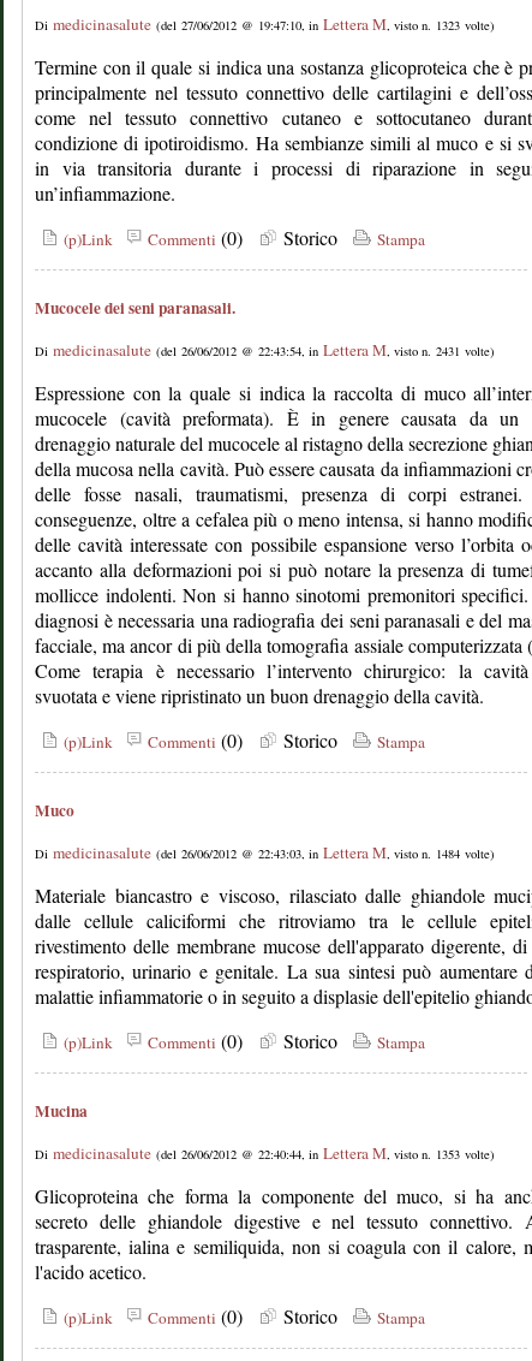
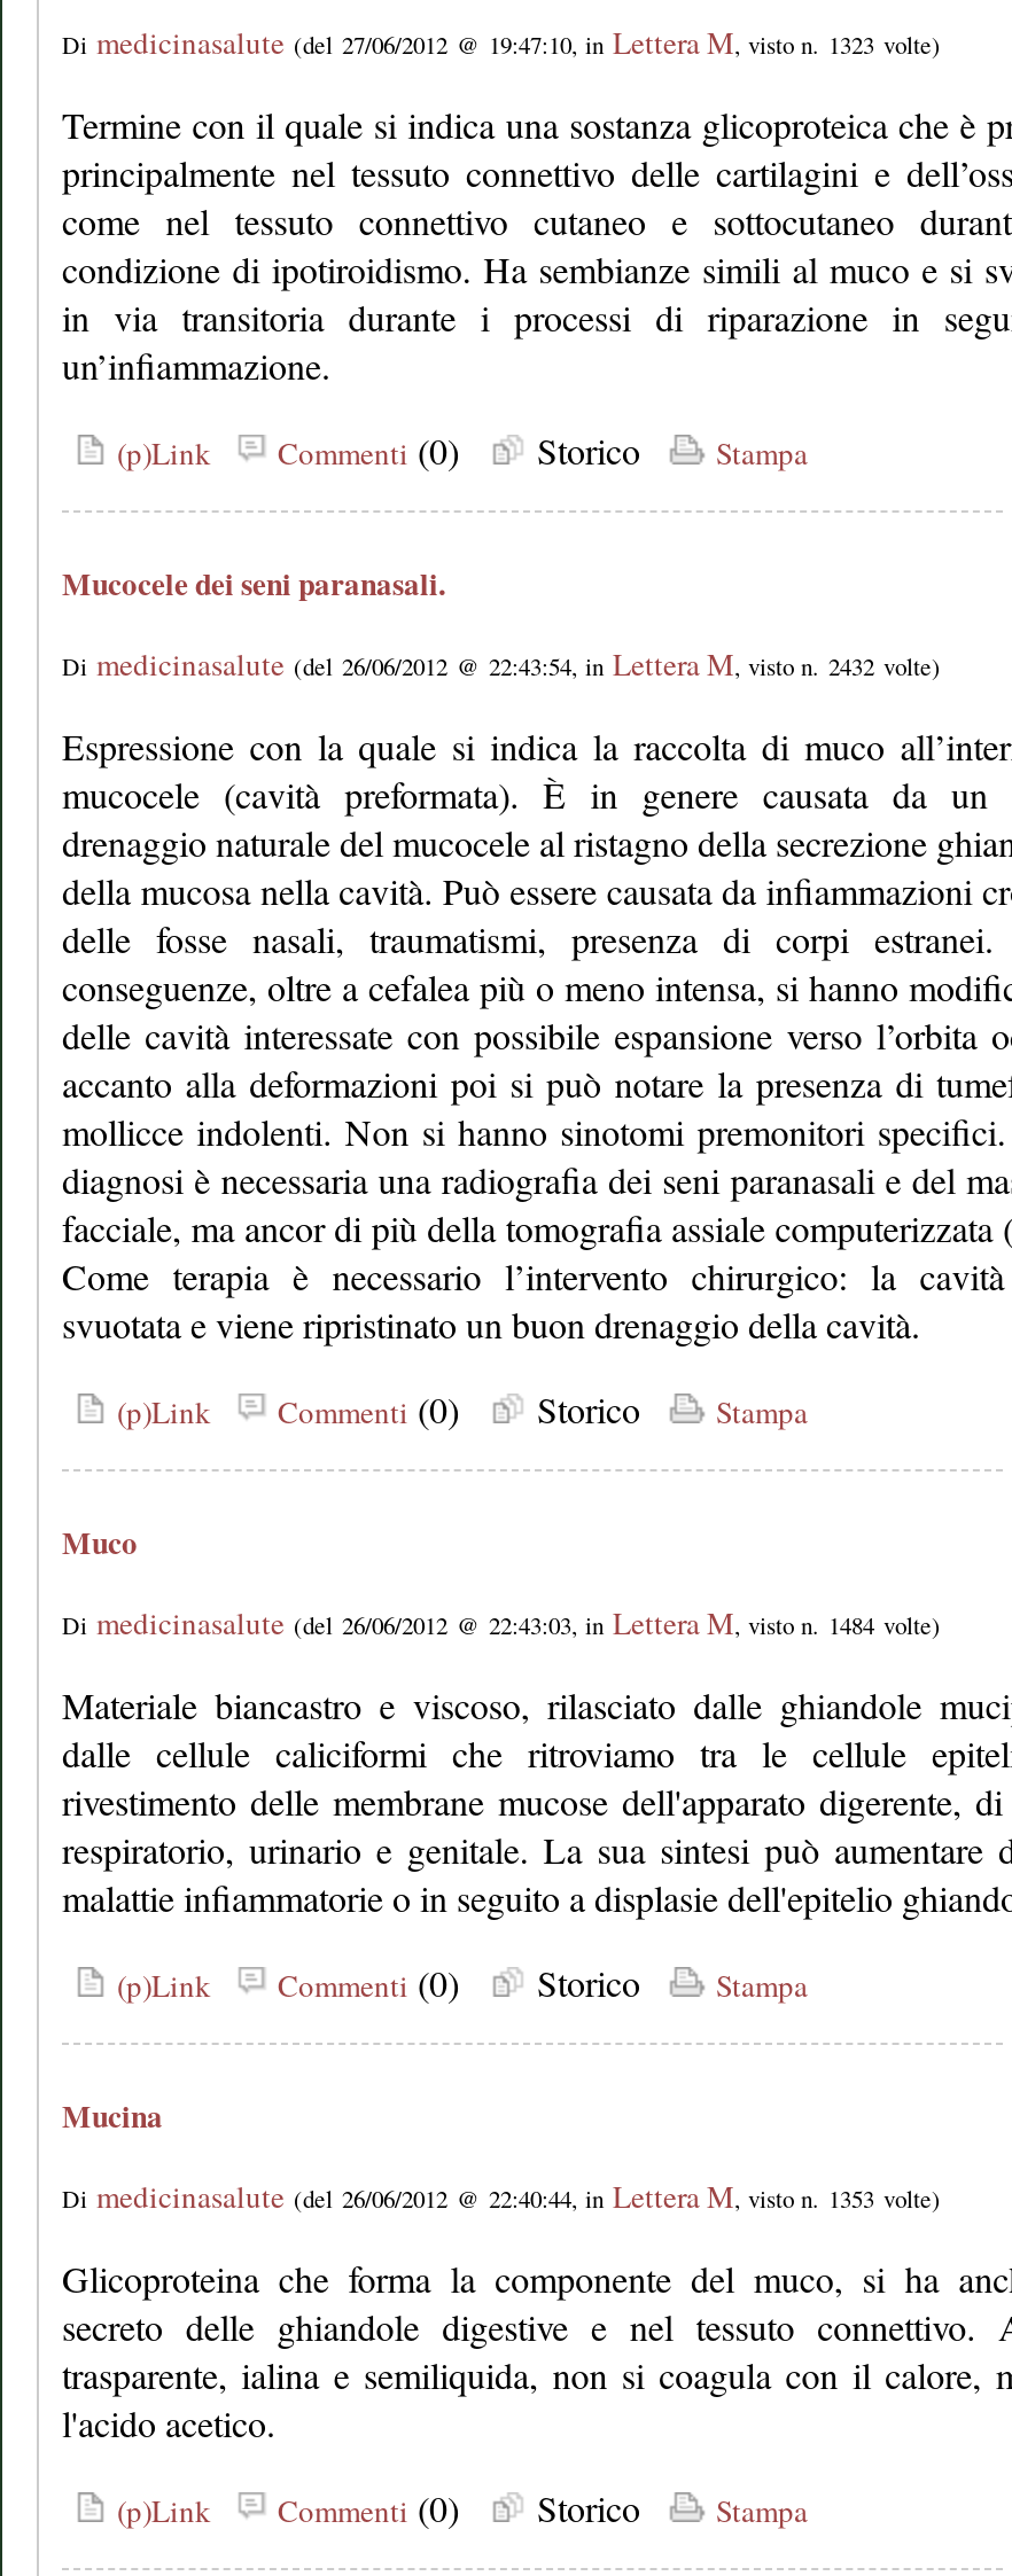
[35,339,495,361] Di medicinasalute (del 26/06/2012 @ 22:43:54, in Lettera M, visto n. 2431 volte) -> [62,643,941,685] Di medicinasalute (del 26/06/2012 @ 22:43:54, in Lettera M, visto n. 2432 volte)

